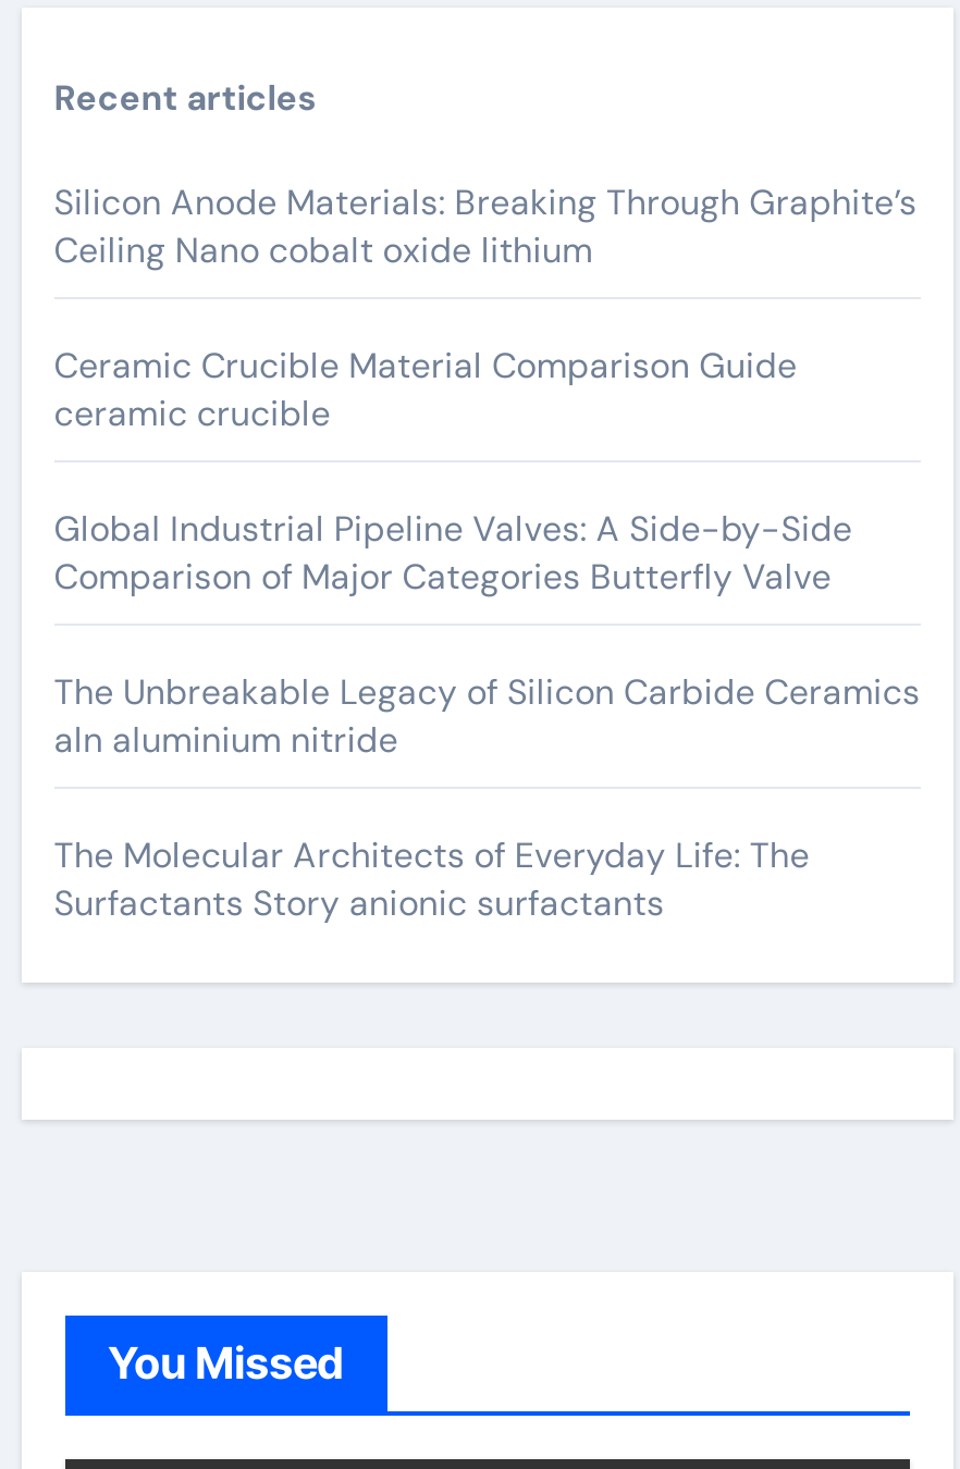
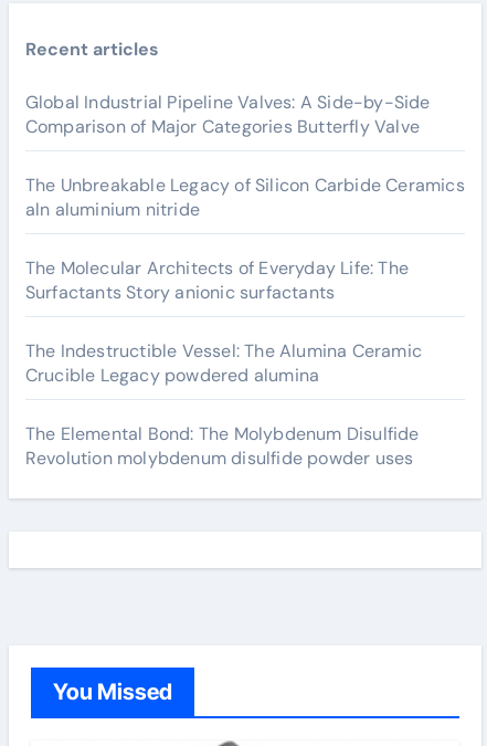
[54,180,917,436] Silicon Anode Materials: Breaking Through Graphite’s | Ceiling Nano cobalt oxide lithium | Ceramic Crucible Material Comparison Guide | ceramic crucible -> none
moved [54,506,920,926] -> [25,91,465,304]: Global Industrial Pipeline Valves: A Side-by-Side | Comparison of Major Categories Butterfly Valve | The Unbreakable Legacy of Silicon Carbide Ceramics | aln aluminium nitride | The Molecular Architects of Everyday Life: The | Surfactants Story anionic surfactants
none -> [25,339,422,470] The Indestructible Vessel: The Alumina Ceramic | Crucible Legacy powdered alumina | The Elemental Bond: The Molybdenum Disulfide | Revolution molybdenum disulfide powder uses

